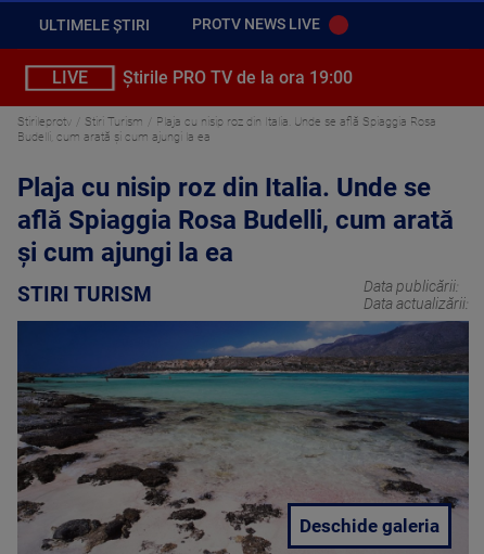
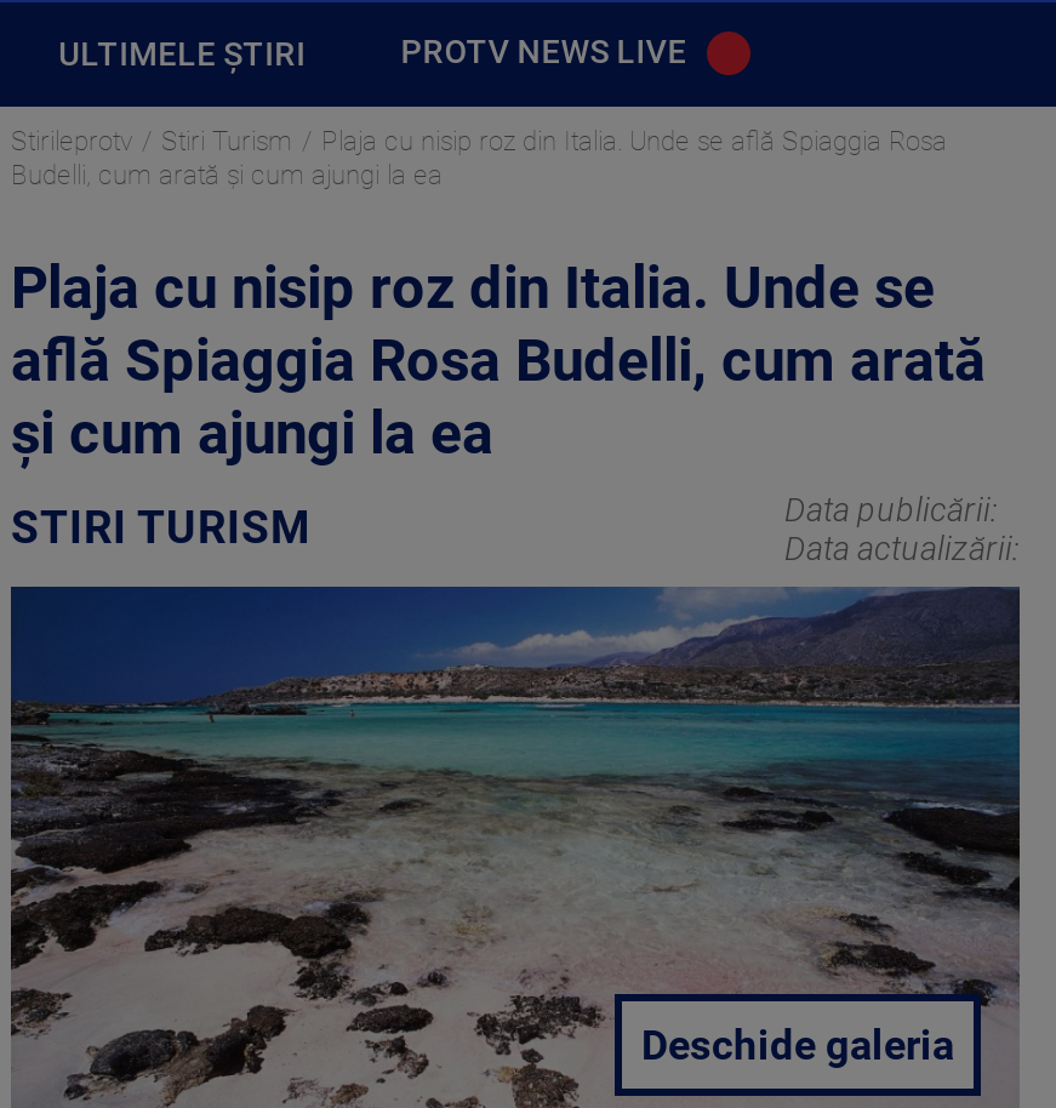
[52,67,353,88] LIVE | Știrile PRO TV de la ora 19:00 -> none

